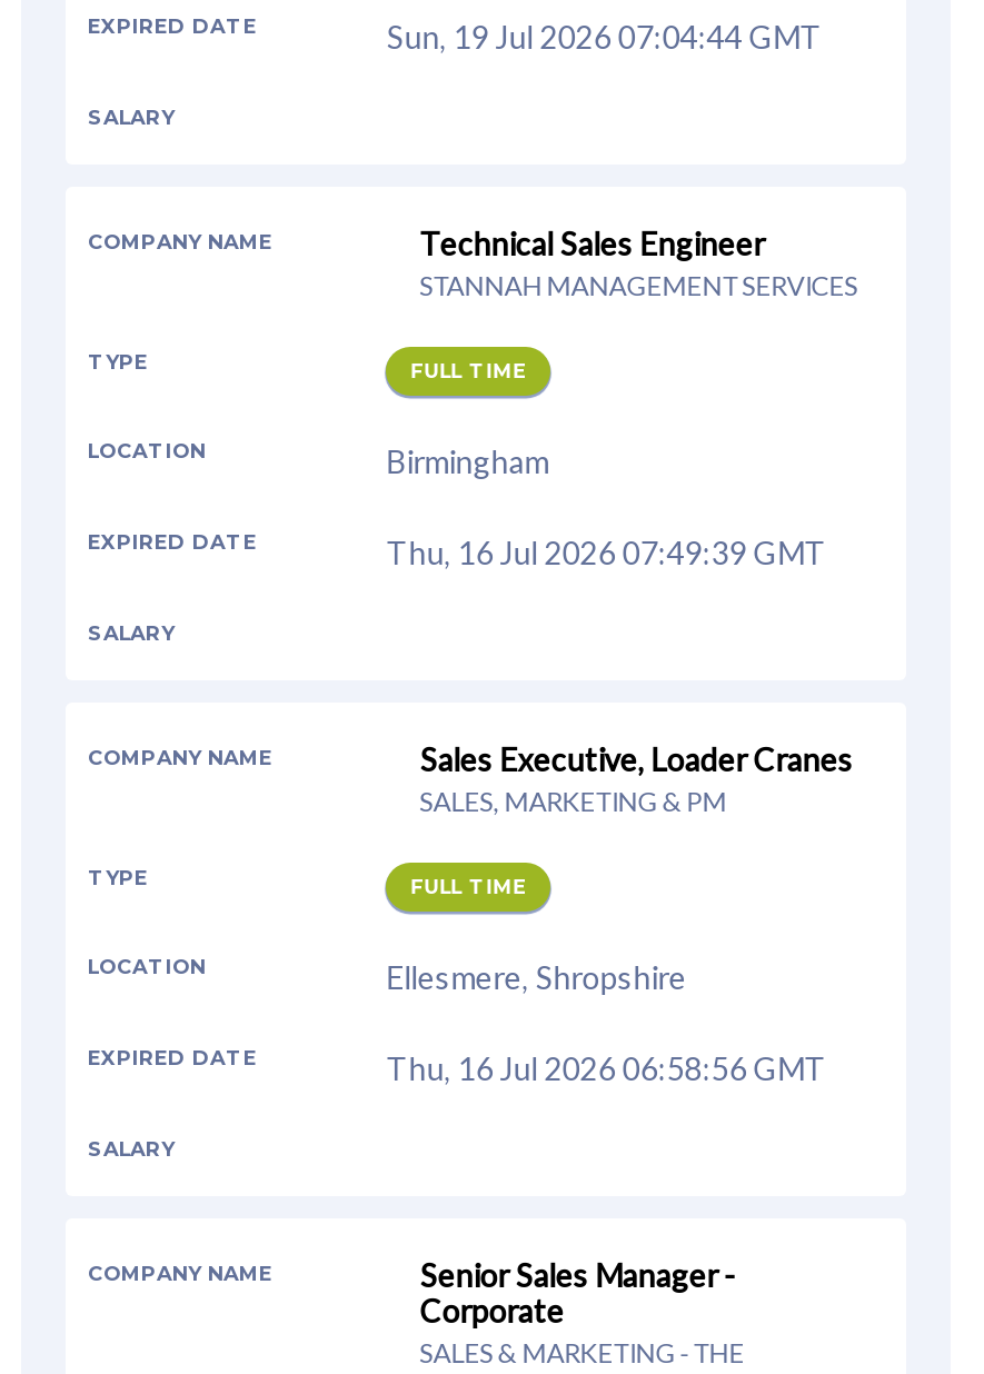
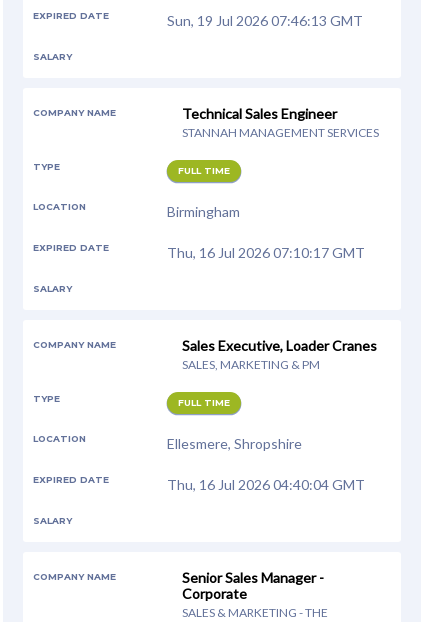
[386,18,822,56] Sun, 19 Jul 2026 07:04:44 GMT -> [167,12,363,29] Sun, 19 Jul 2026 07:46:13 GMT
[386,534,827,571] Thu, 16 Jul 2026 07:49:39 GMT -> [167,244,365,261] Thu, 16 Jul 2026 07:10:17 GMT
[386,1049,827,1087] Thu, 16 Jul 2026 06:58:56 GMT -> [167,476,365,493] Thu, 16 Jul 2026 04:40:04 GMT

